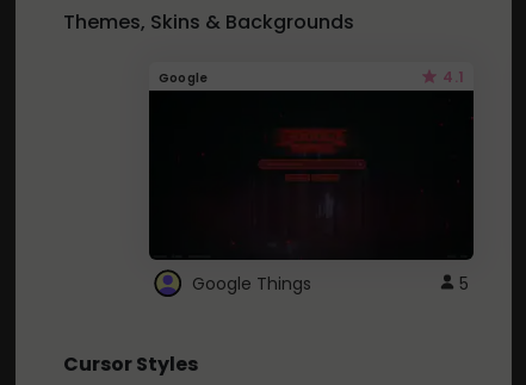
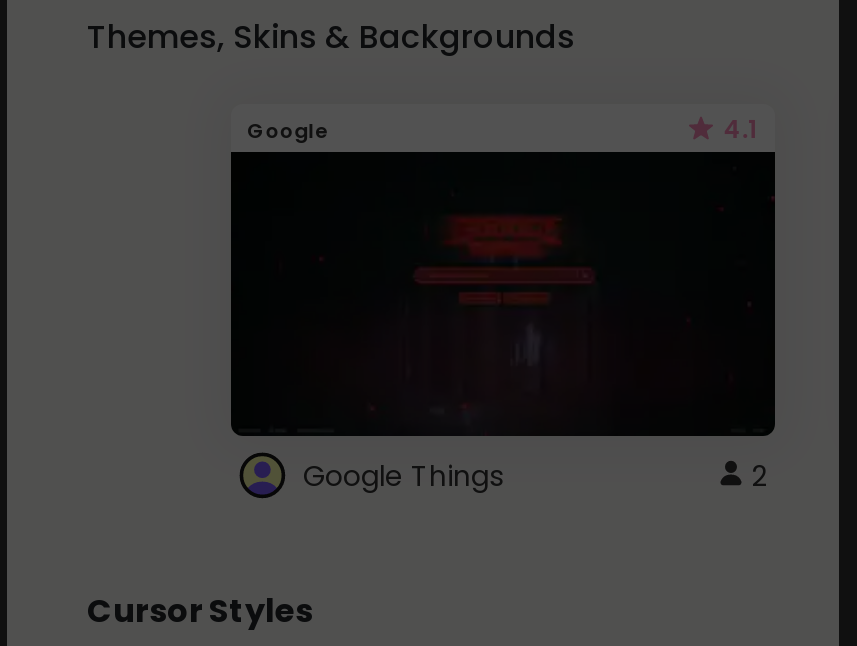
[459,272,469,295] 5 -> [751,456,767,496] 2

